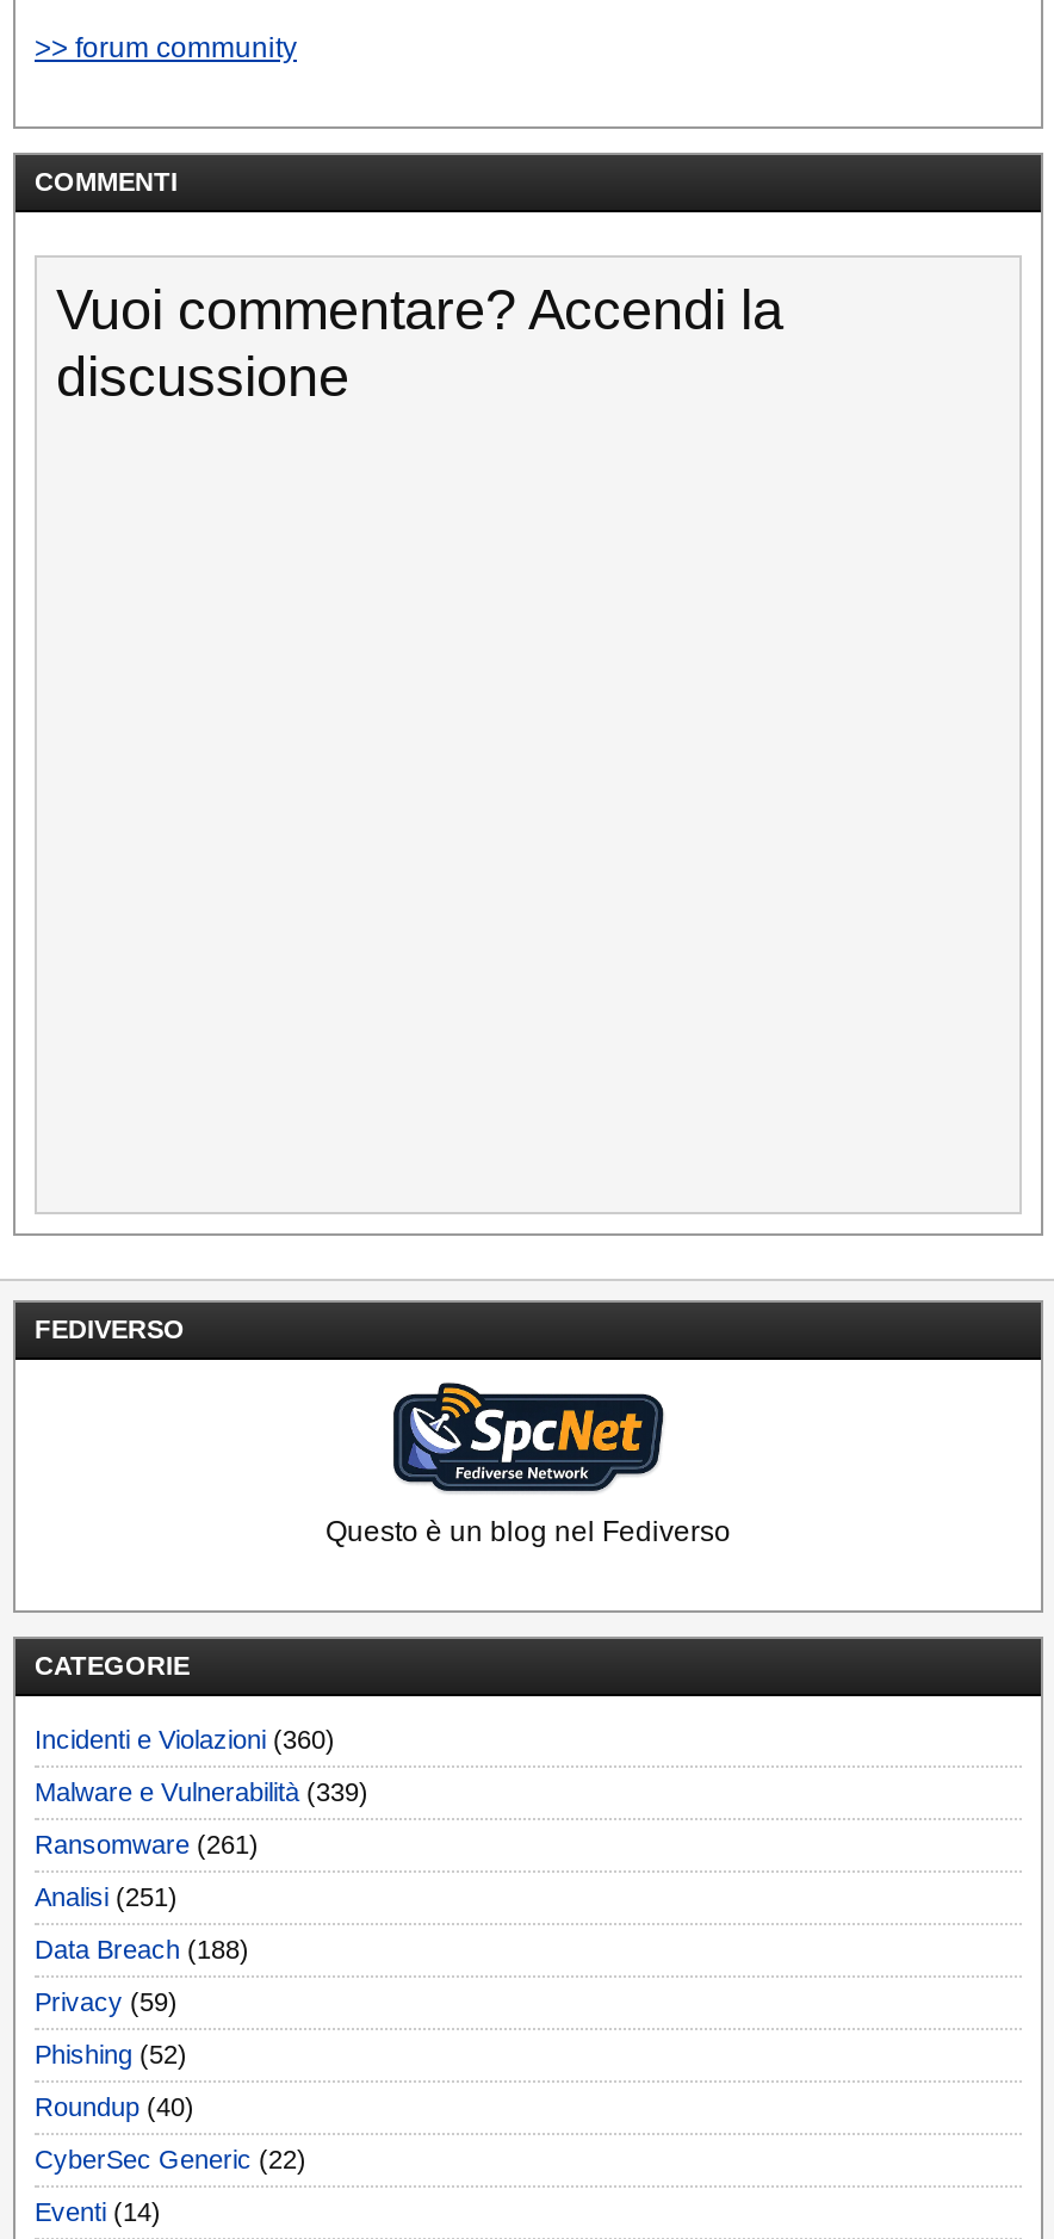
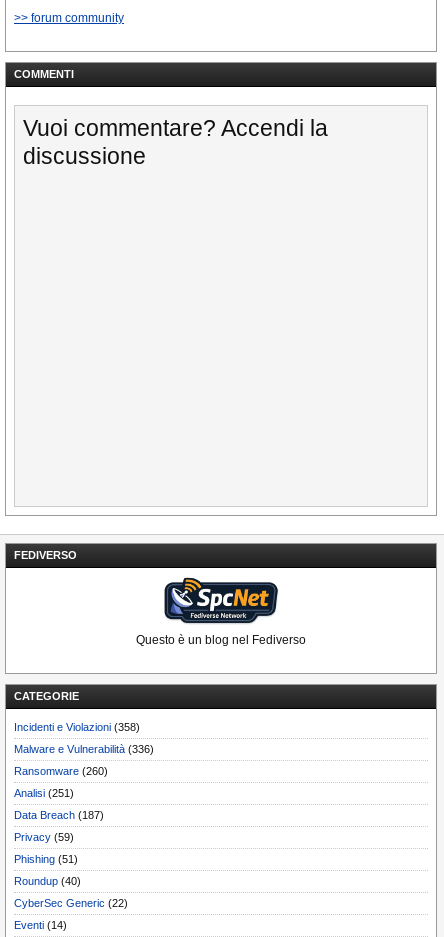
[35,1724,335,1753] Incidenti e Violazioni (360) -> [14,721,140,733] Incidenti e Violazioni (358)
[35,1776,368,1805] Malware e Vulnerabilità (339) -> [14,743,154,755] Malware e Vulnerabilità (336)
[35,1829,259,1858] Ransomware (261) -> [14,765,108,777] Ransomware (260)
[35,1934,249,1962] Data Breach (188) -> [14,809,104,821] Data Breach (187)
[35,2039,187,2067] Phishing (52) -> [14,853,78,865] Phishing (51)

